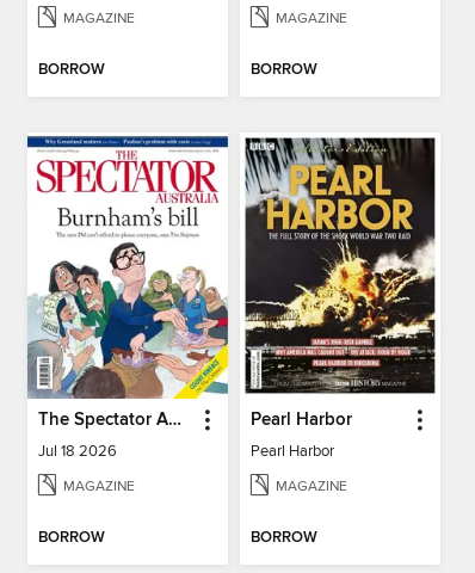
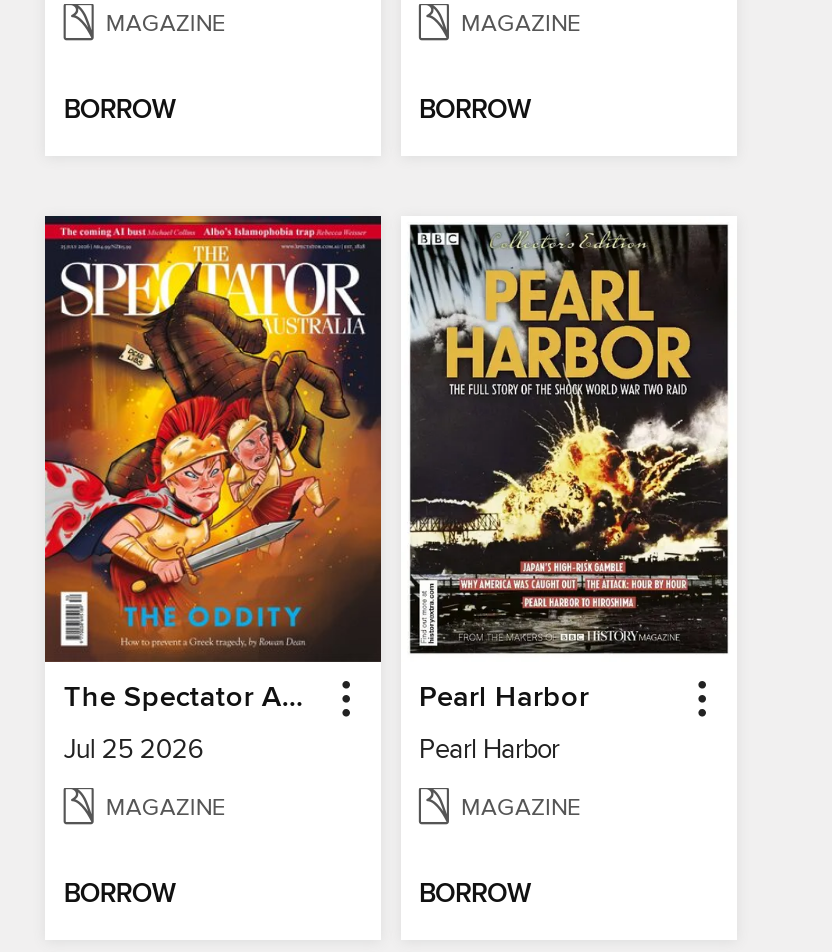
[26,133,229,461] [image] | Jul 18 2026 -> [43,214,383,767] [image] | Jul 25 2026

